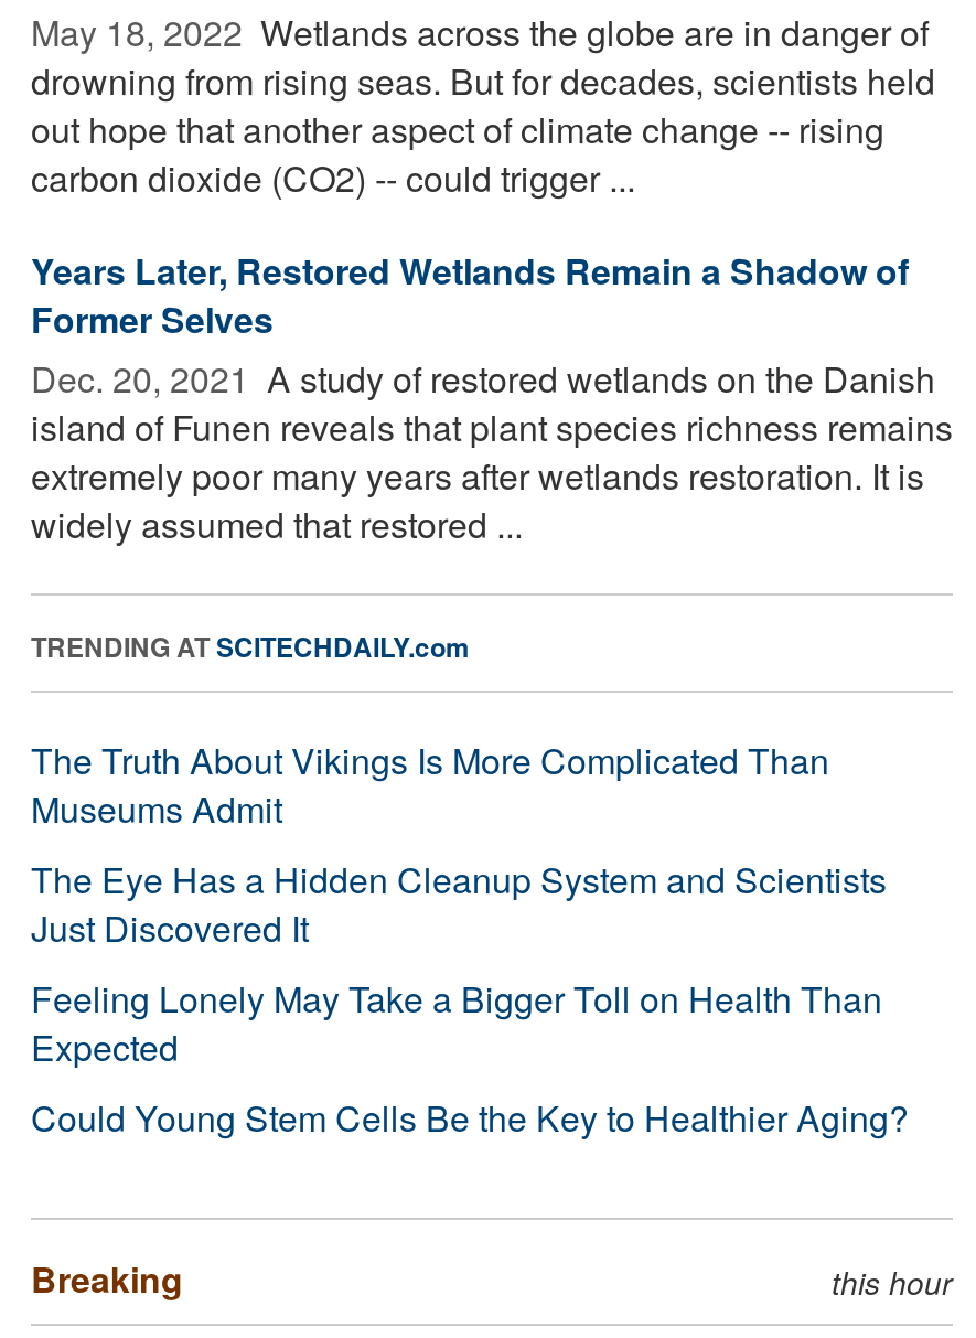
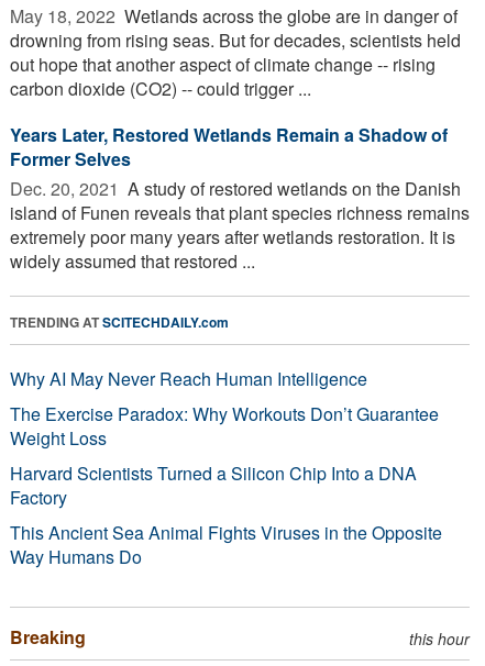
[31,734,909,1142] The Truth About Vikings Is More Complicated Than | Museums Admit | The Eye Has a Hidden Cleanup System and Scientists | Just Discovered It | Feeling Lonely May Take a Bigger Toll on Health Than | Expected | Could Young Stem Cells Be the Key to Healthier Aging? -> [10,366,442,569] Why AI May Never Reach Human Intelligence | The Exercise Paradox: Why Workouts Don’t Guarantee | Weight Loss | Harvard Scientists Turned a Silicon Chip Into a DNA | Factory | This Ancient Sea Animal Fights Viruses in the Opposite | Way Humans Do

